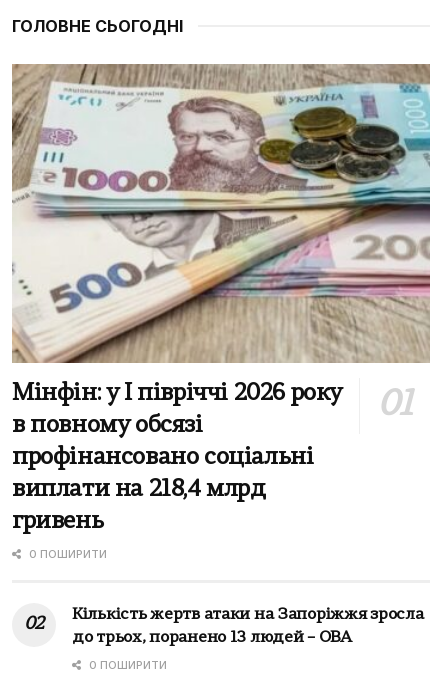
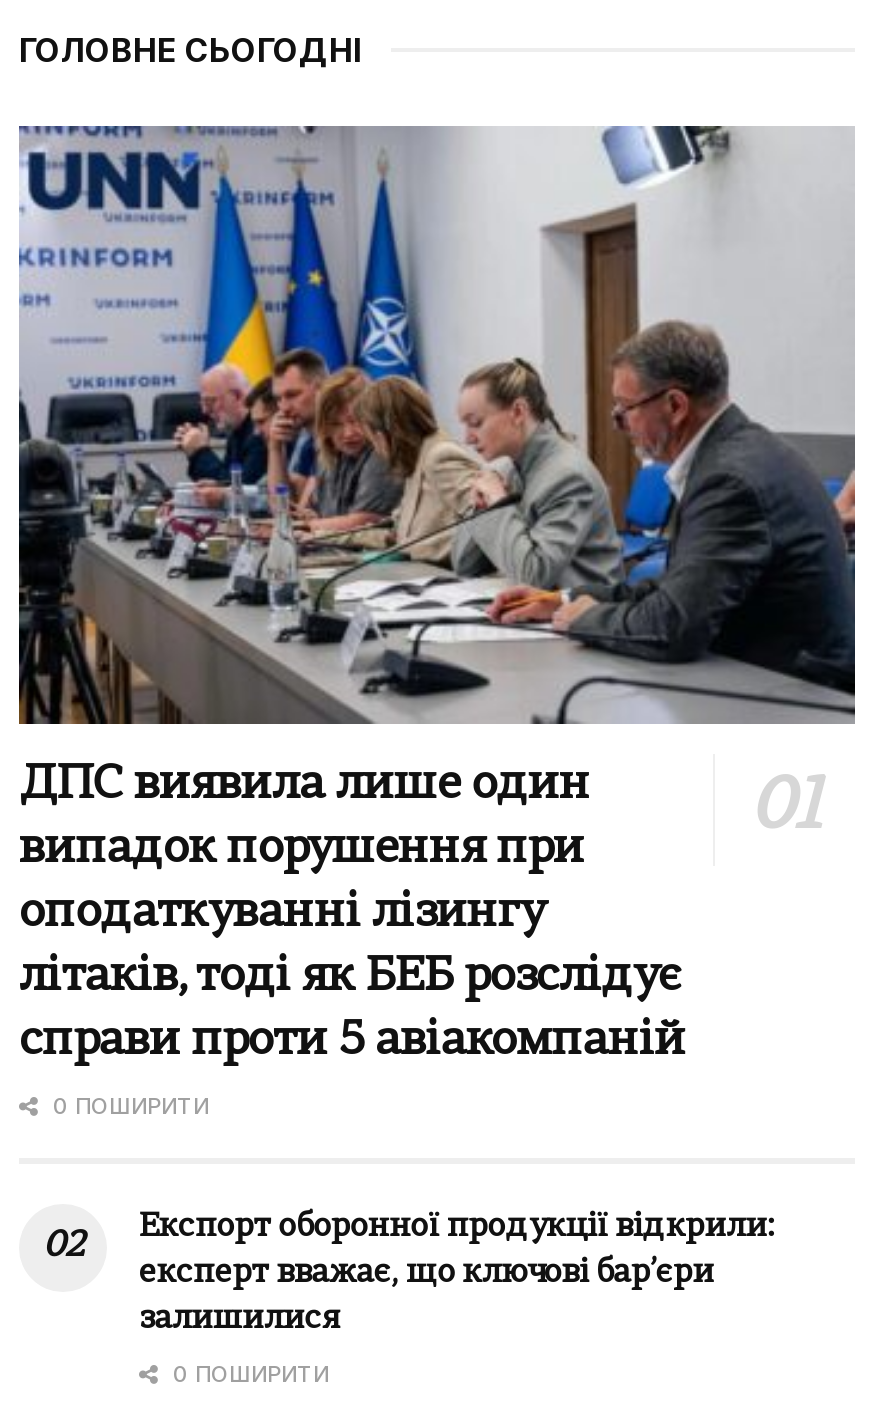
[11,63,431,534] [image] | Мінфін: у І півріччі 2026 року | в повному обсязі | профінансовано соціальні | виплати на 218,4 млрд | гривень -> [17,124,857,1065] [image] | ДПС виявила лише один | випадок порушення при | оподаткуванні лізингу | літаків, тоді як БЕБ розслідує | справи проти 5 авіакомпаній
[72,607,423,646] Кількість жертв атаки на Запоріжжя зросла | до трьох, поранено 13 людей – ОВА -> [139,1211,772,1335] Експорт оборонної продукції відкрили: | експерт вважає, що ключові бар’єри | залишилися

